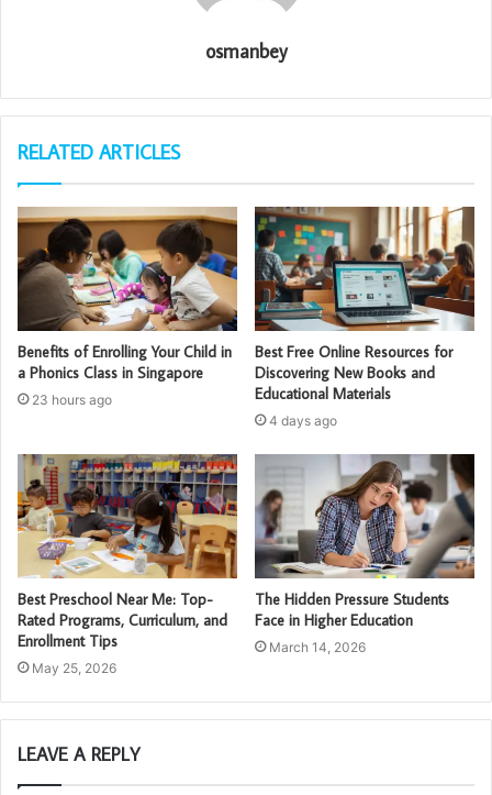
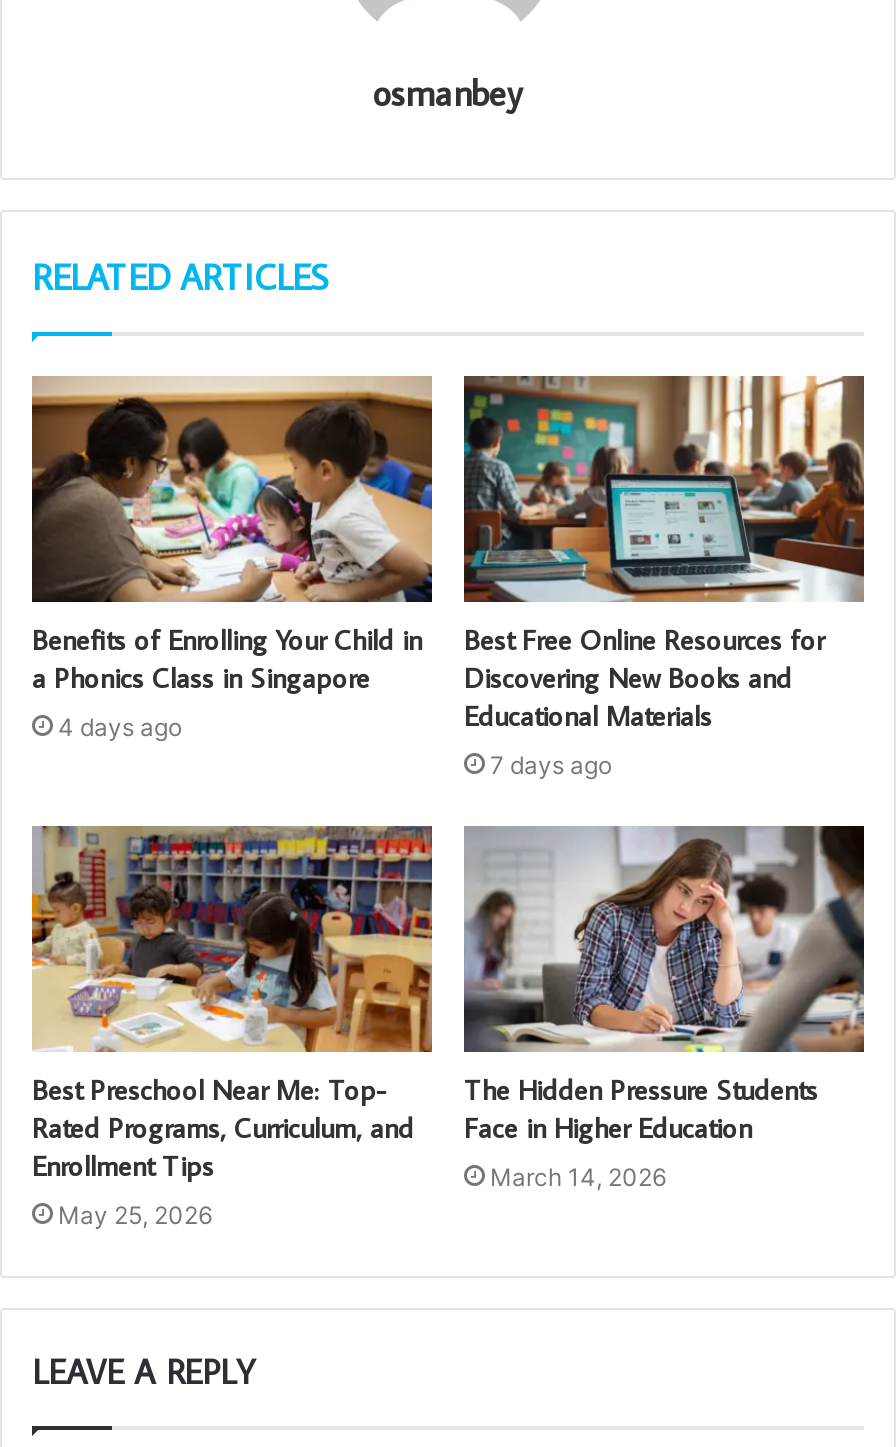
[32,391,112,408] 23 hours ago -> [58,711,182,741] 4 days ago
[269,412,337,429] 4 days ago -> [490,749,612,779] 7 days ago

